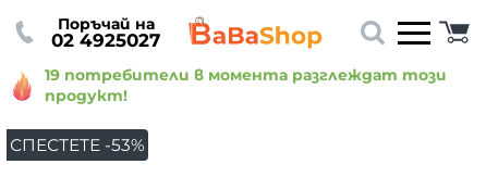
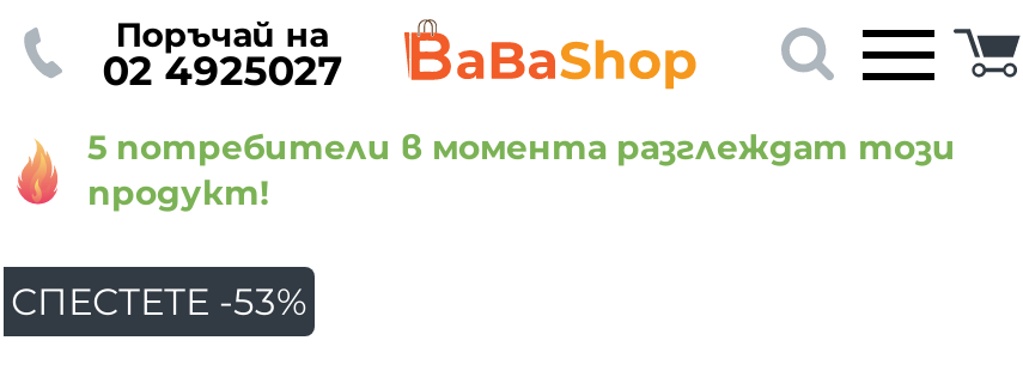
[45,65,447,85] 19 потребители в момента разглеждат този -> [87,126,956,169] 5 потребители в момента разглеждат този

